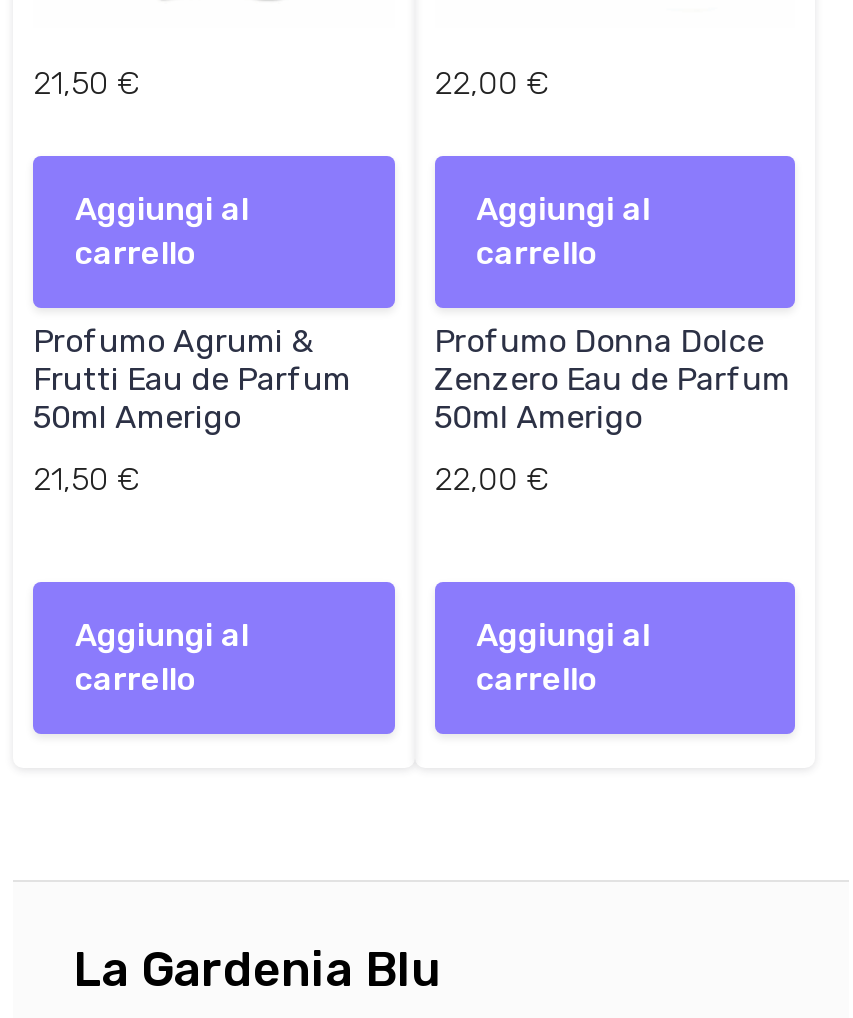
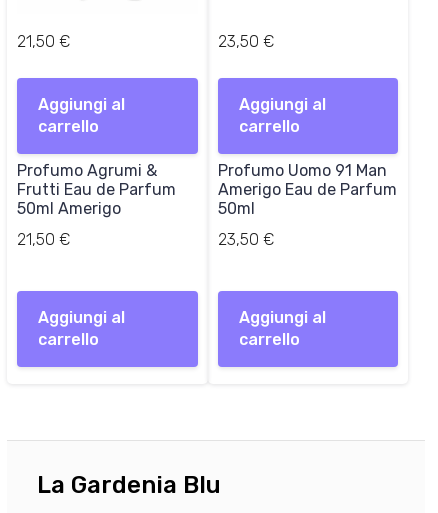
[434,64,548,102] 22,00 € -> [218,32,274,51] 23,50 €
[434,322,790,436] Profumo Donna Dolce | Zenzero Eau de Parfum | 50ml Amerigo -> [218,161,397,218] Profumo Uomo 91 Man | Amerigo Eau de Parfum | 50ml
[434,460,548,498] 22,00 € -> [218,230,274,249] 23,50 €

